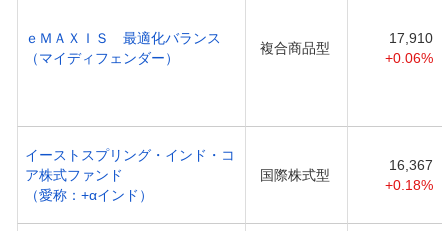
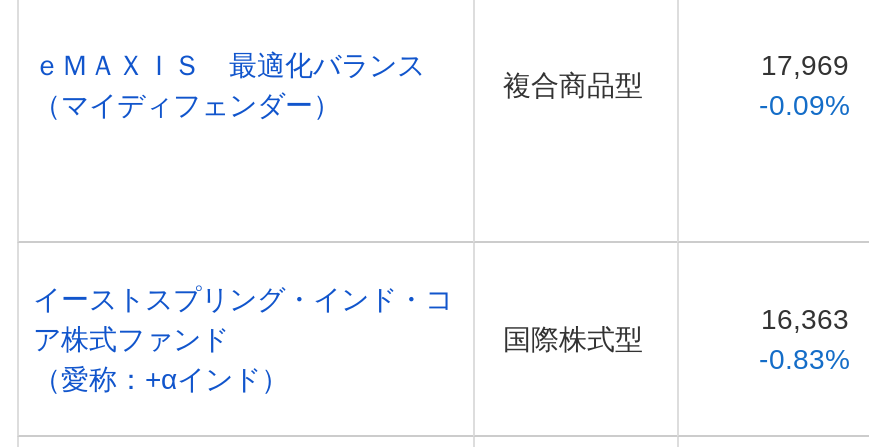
[389,30,433,46] 17,910 -> [761,49,849,81] 17,969
[385,50,433,66] +0.06% -> [759,89,849,121] -0.09%
[389,157,433,173] 16,367 -> [761,303,849,335] 16,363
[385,177,433,193] +0.18% -> [759,343,849,375] -0.83%

